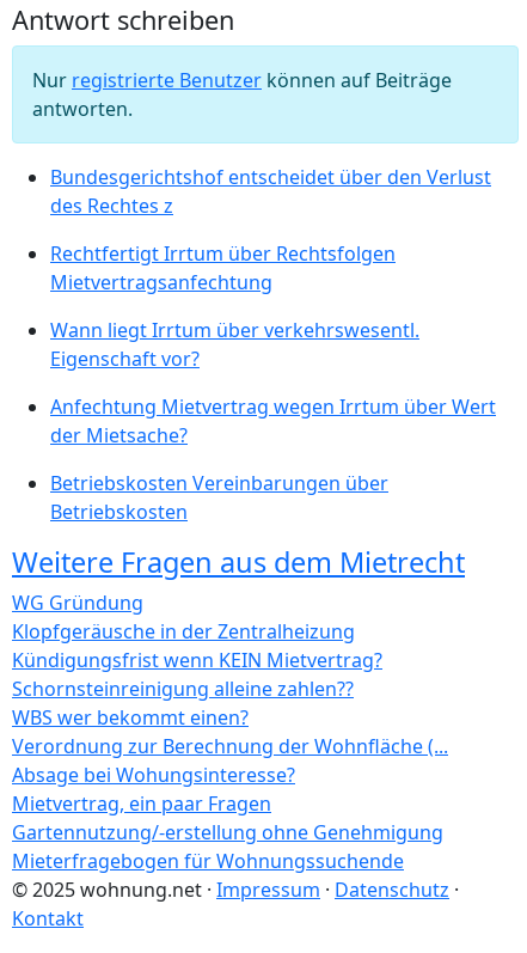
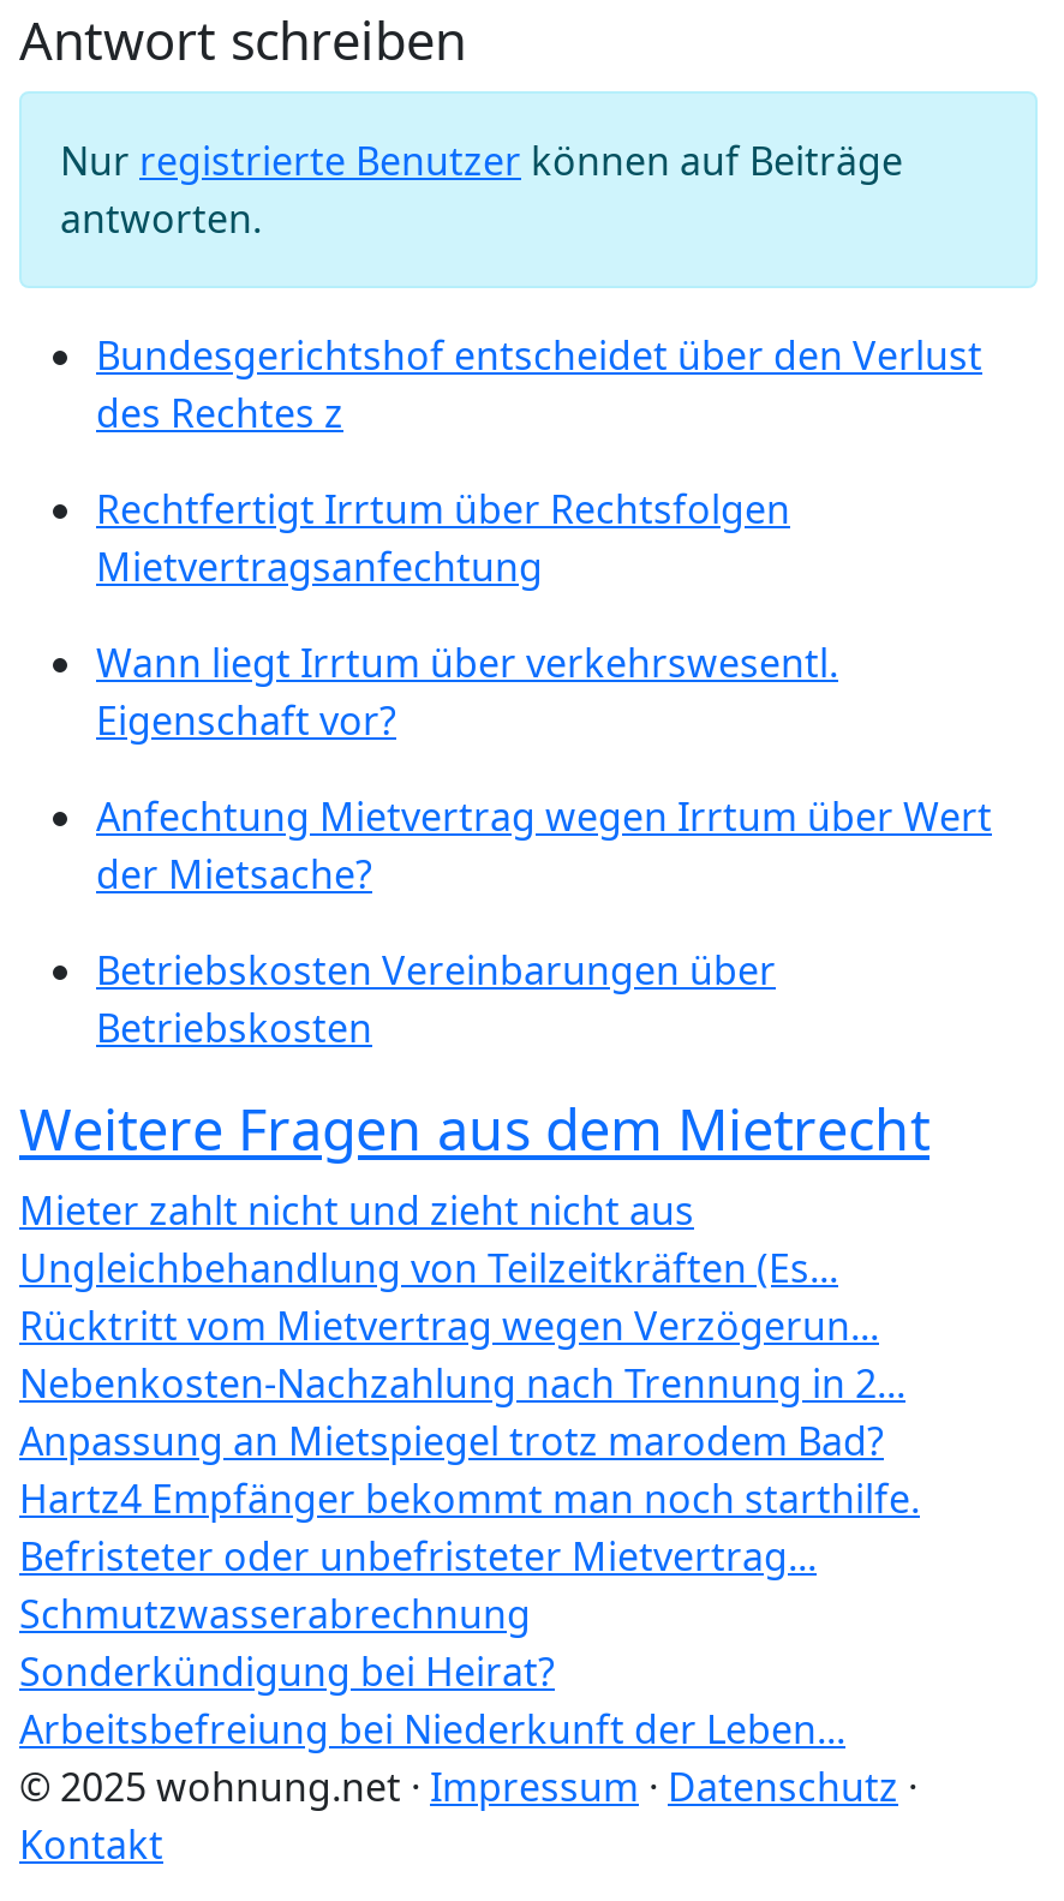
[12,589,448,874] WG Gründung | Klopfgeräusche in der Zentralheizung | Kündigungsfrist wenn KEIN Mietvertrag? | Schornsteinreinigung alleine zahlen?? | WBS wer bekommt einen? | Verordnung zur Berechnung der Wohnfläche (... | Absage bei Wohungsinteresse? | Mietvertrag, ein paar Fragen | Gartennutzung/-erstellung ohne Genehmigung | Mieterfragebogen für Wohnungssuchende -> [19,1184,920,1756] Mieter zahlt nicht und zieht nicht aus | Ungleichbehandlung von Teilzeitkräften (Es... | Rücktritt vom Mietvertrag wegen Verzögerun... | Nebenkosten-Nachzahlung nach Trennung in 2... | Anpassung an Mietspiegel trotz marodem Bad? | Hartz4 Empfänger bekommt man noch starthilfe. | Befristeter oder unbefristeter Mietvertrag... | Schmutzwasserabrechnung | Sonderkündigung bei Heirat? | Arbeitsbefreiung bei Niederkunft der Leben...

